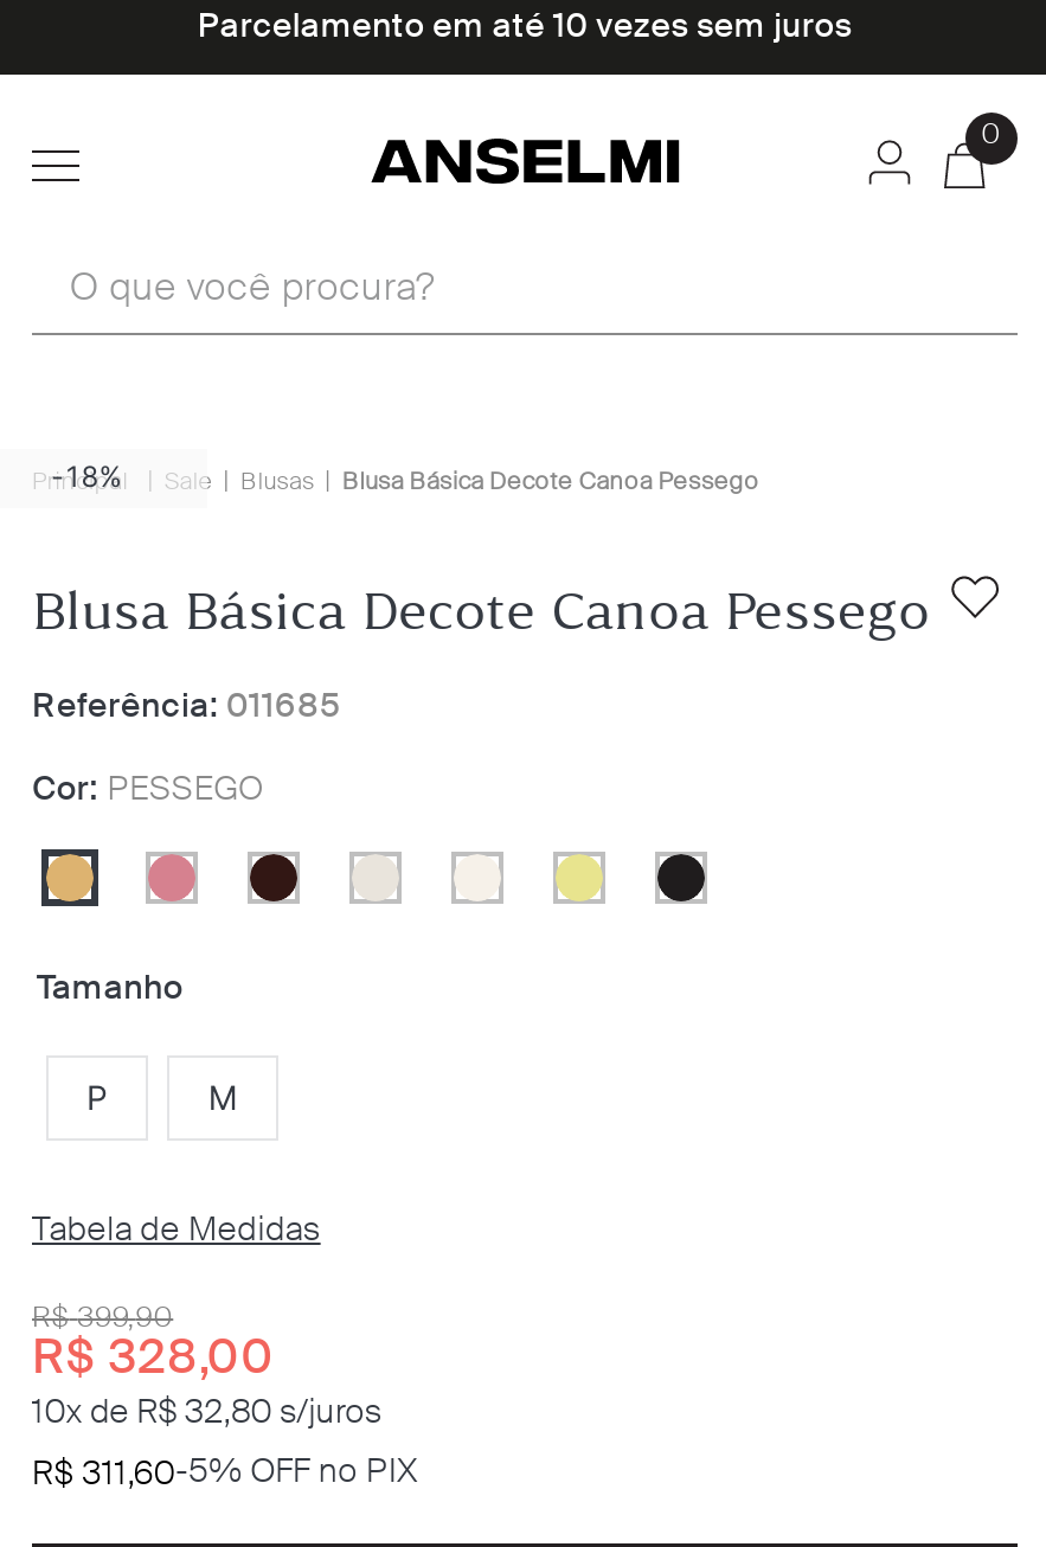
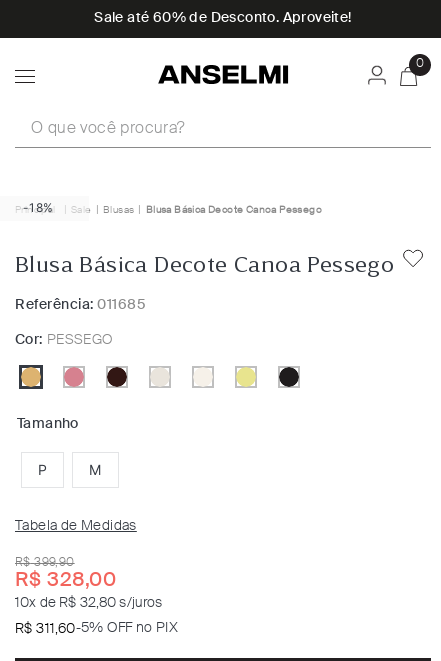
[198,11,852,44] Parcelamento em até 10 vezes sem juros -> [94,11,352,25] Sale até 60% de Desconto. Aproveite!

